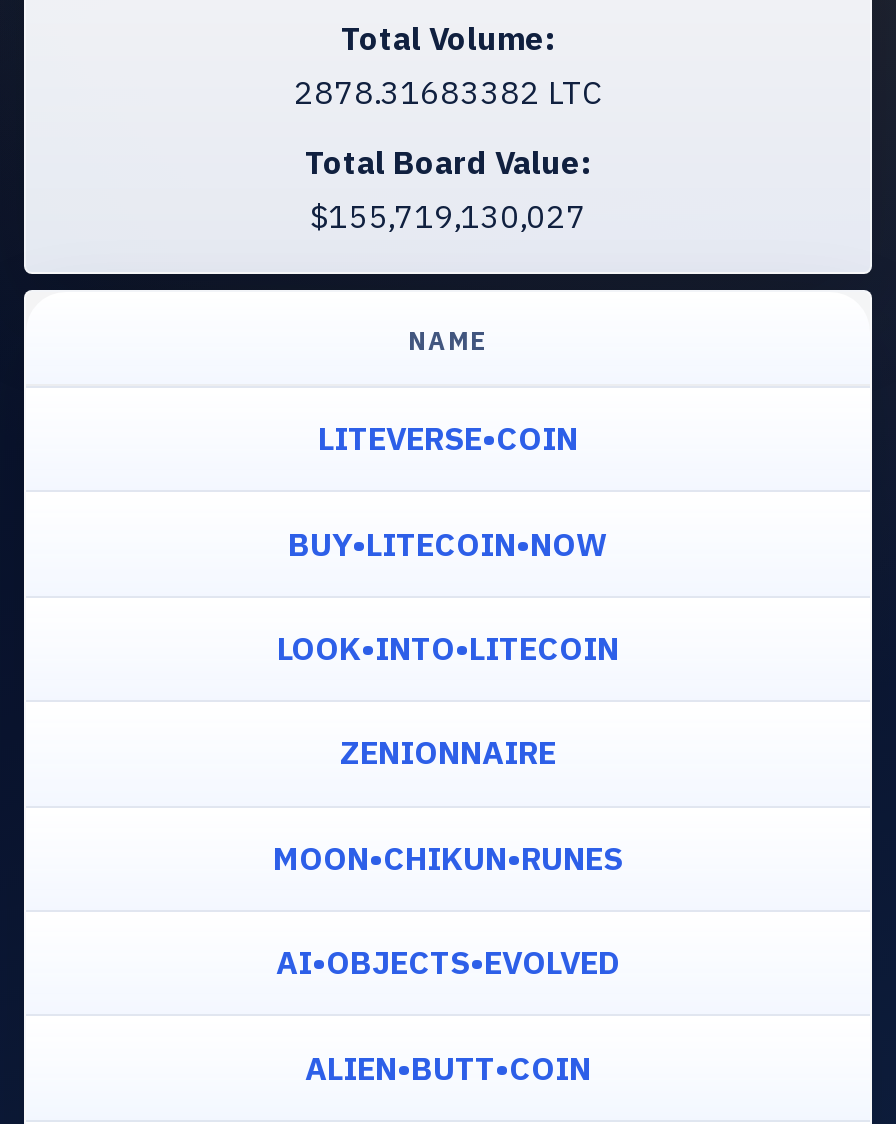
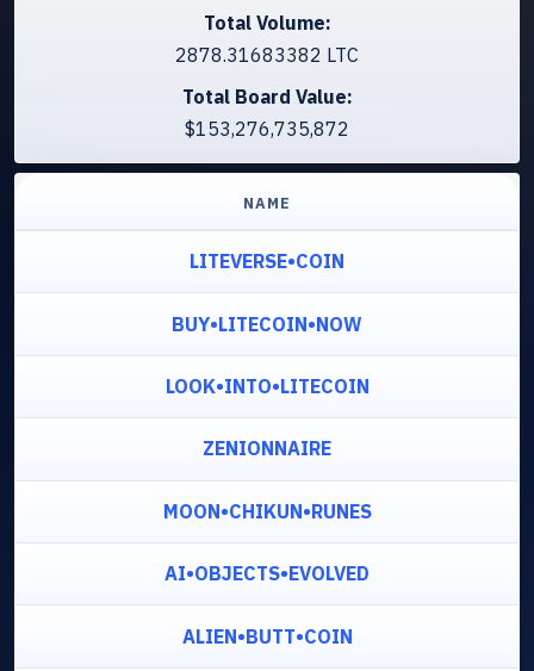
[310,196,586,236] $155,719,130,027 -> [185,117,349,141] $153,276,735,872

